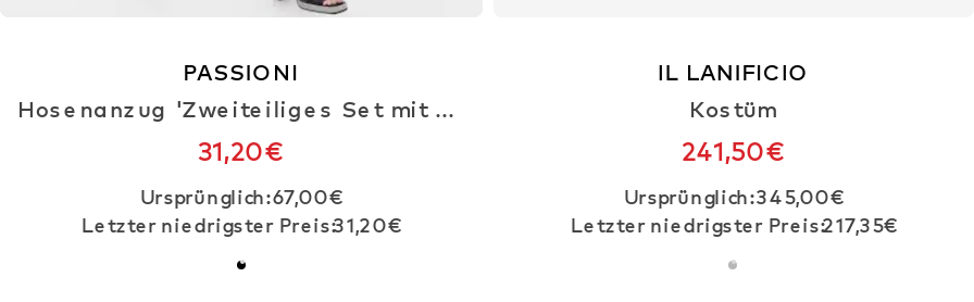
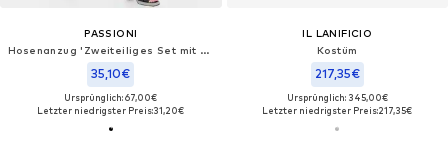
[197,135,284,168] 31,20€ -> [91,66,130,81] 35,10€
[681,135,785,168] 241,50€ -> [315,66,360,81] 217,35€

